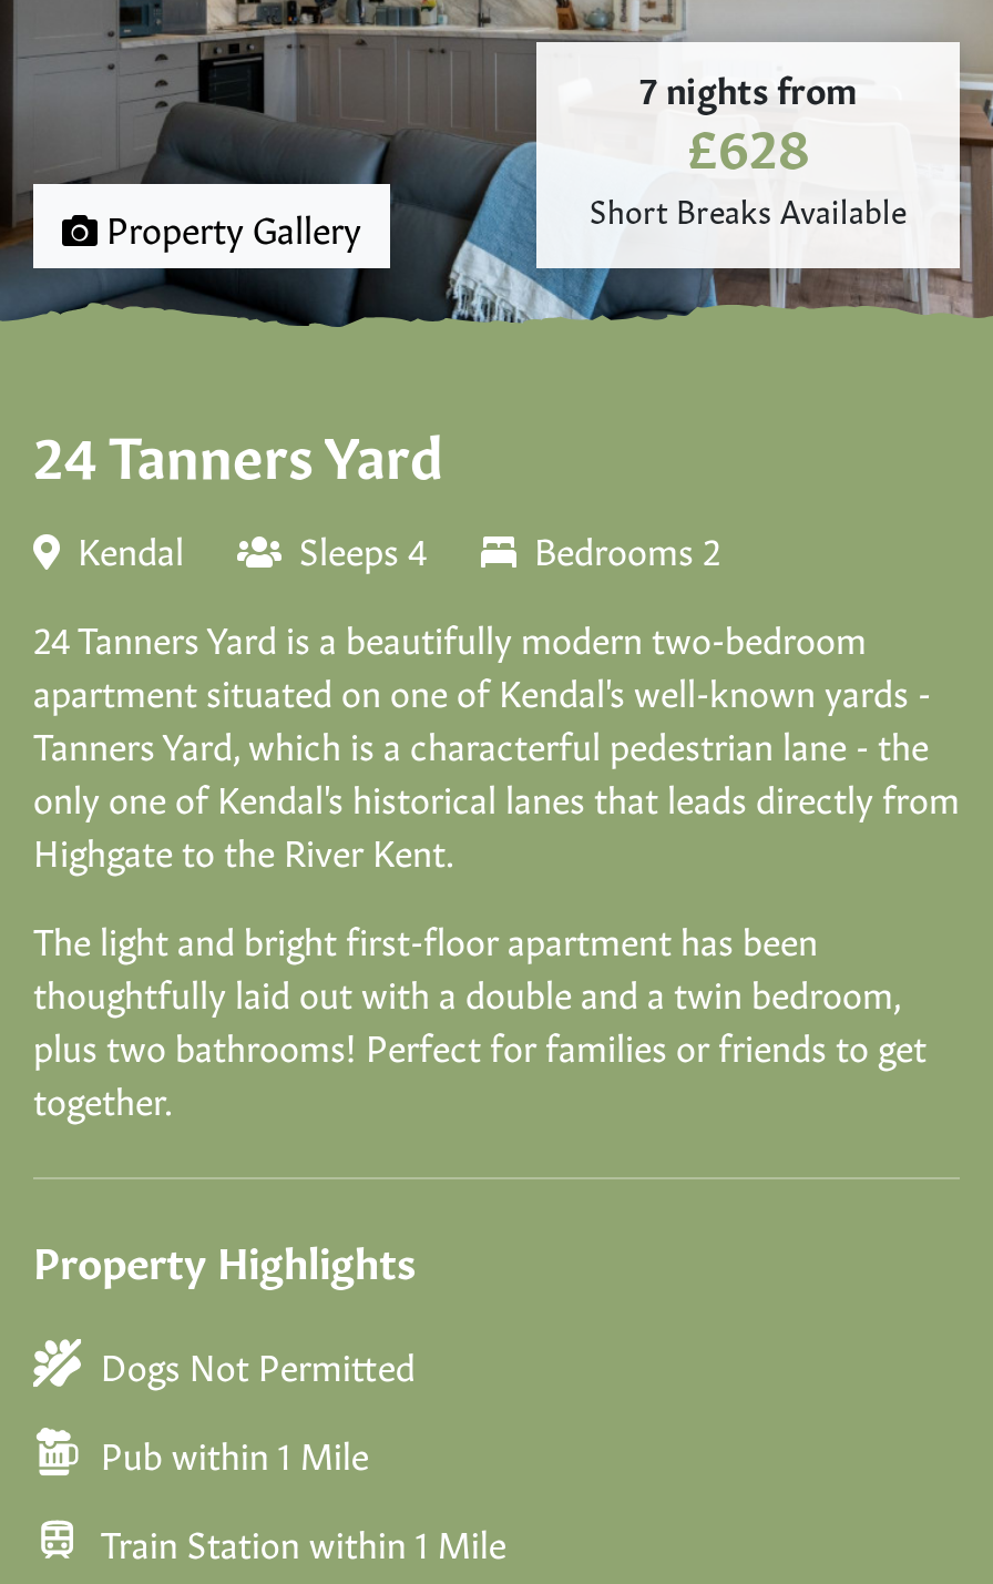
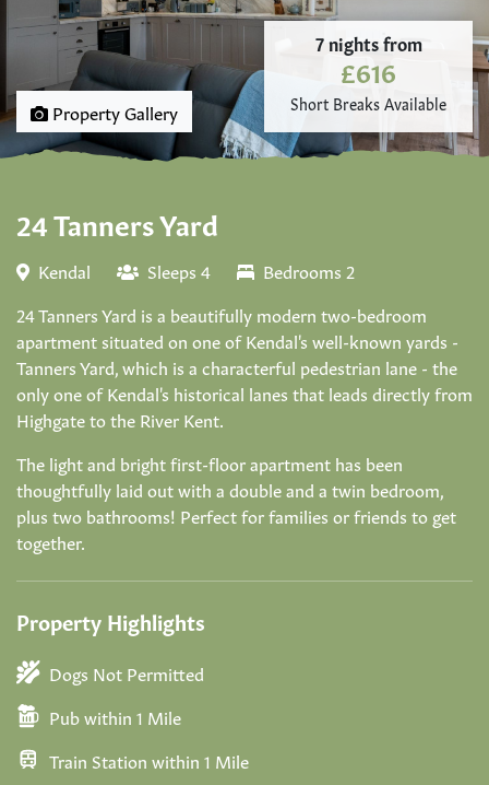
[687,106,809,179] £628 -> [341,52,396,88] £616

